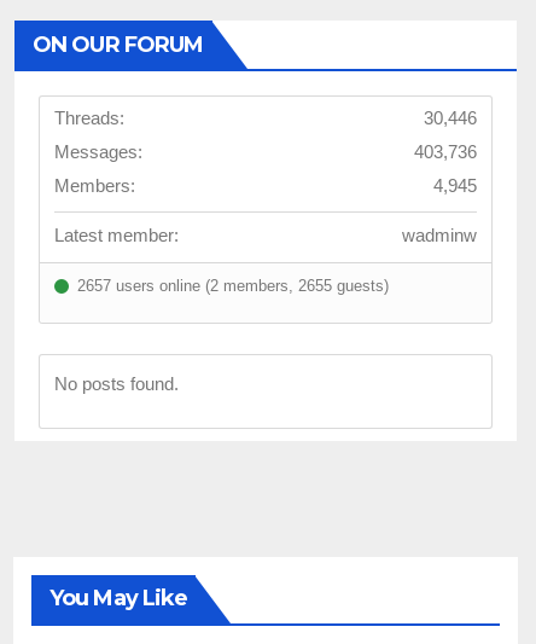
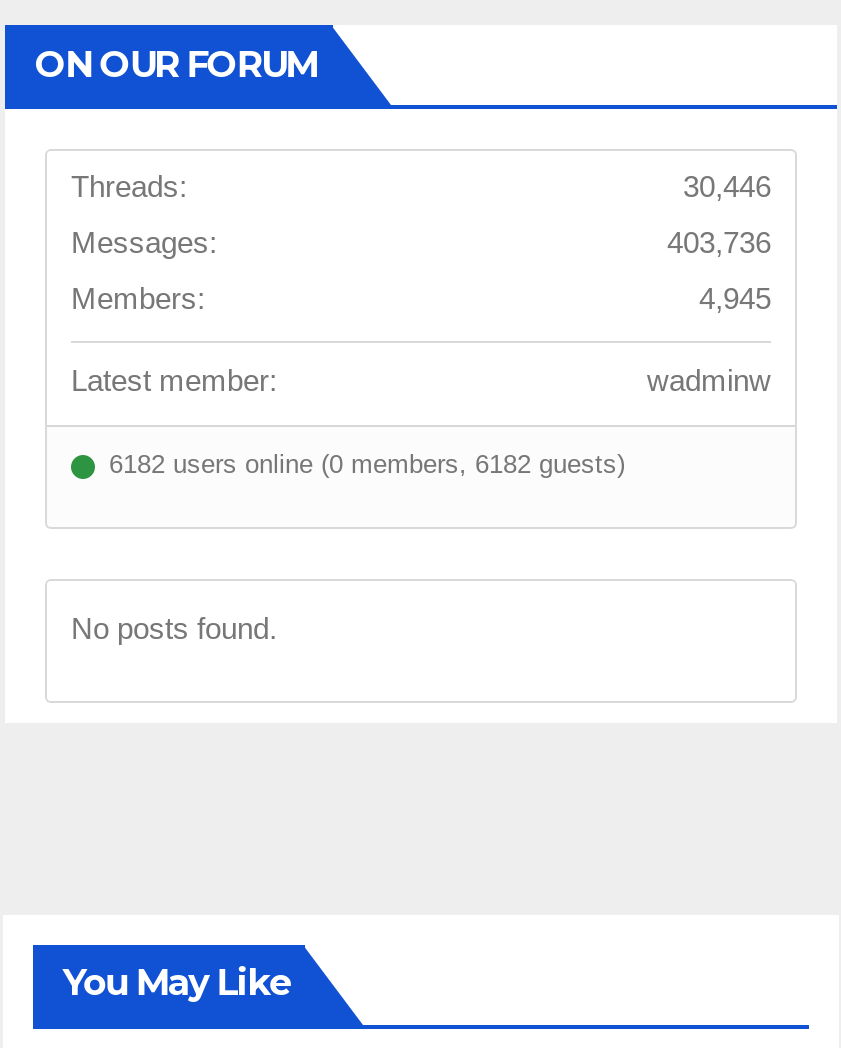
[72,276,389,294] 2657 users online (2 members, 2655 guests) -> [101,449,625,479] 6182 users online (0 members, 6182 guests)

